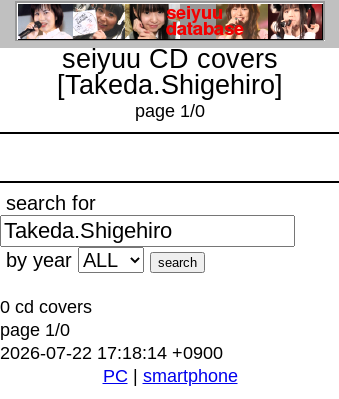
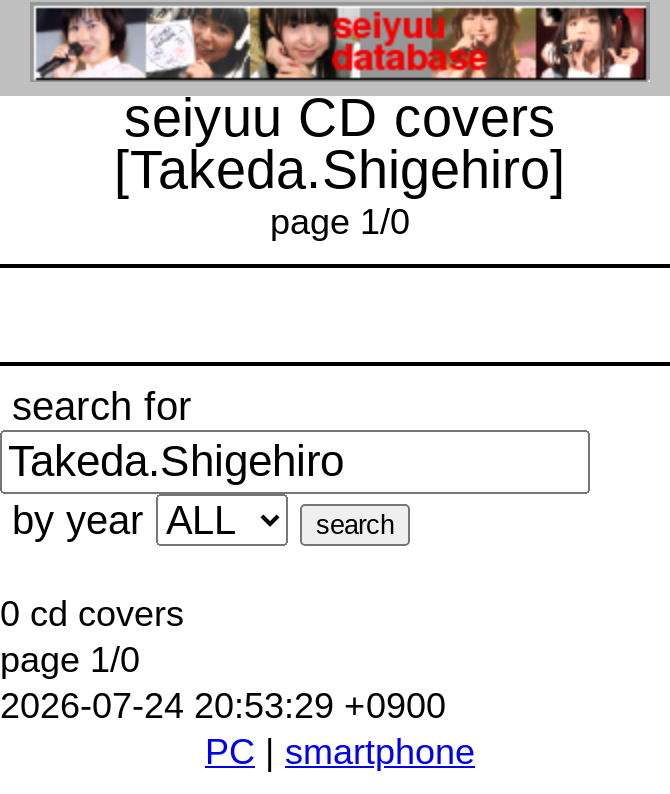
[0,343,223,363] 2026-07-22 17:18:14 +0900 -> [0,686,446,726] 2026-07-24 20:53:29 +0900

